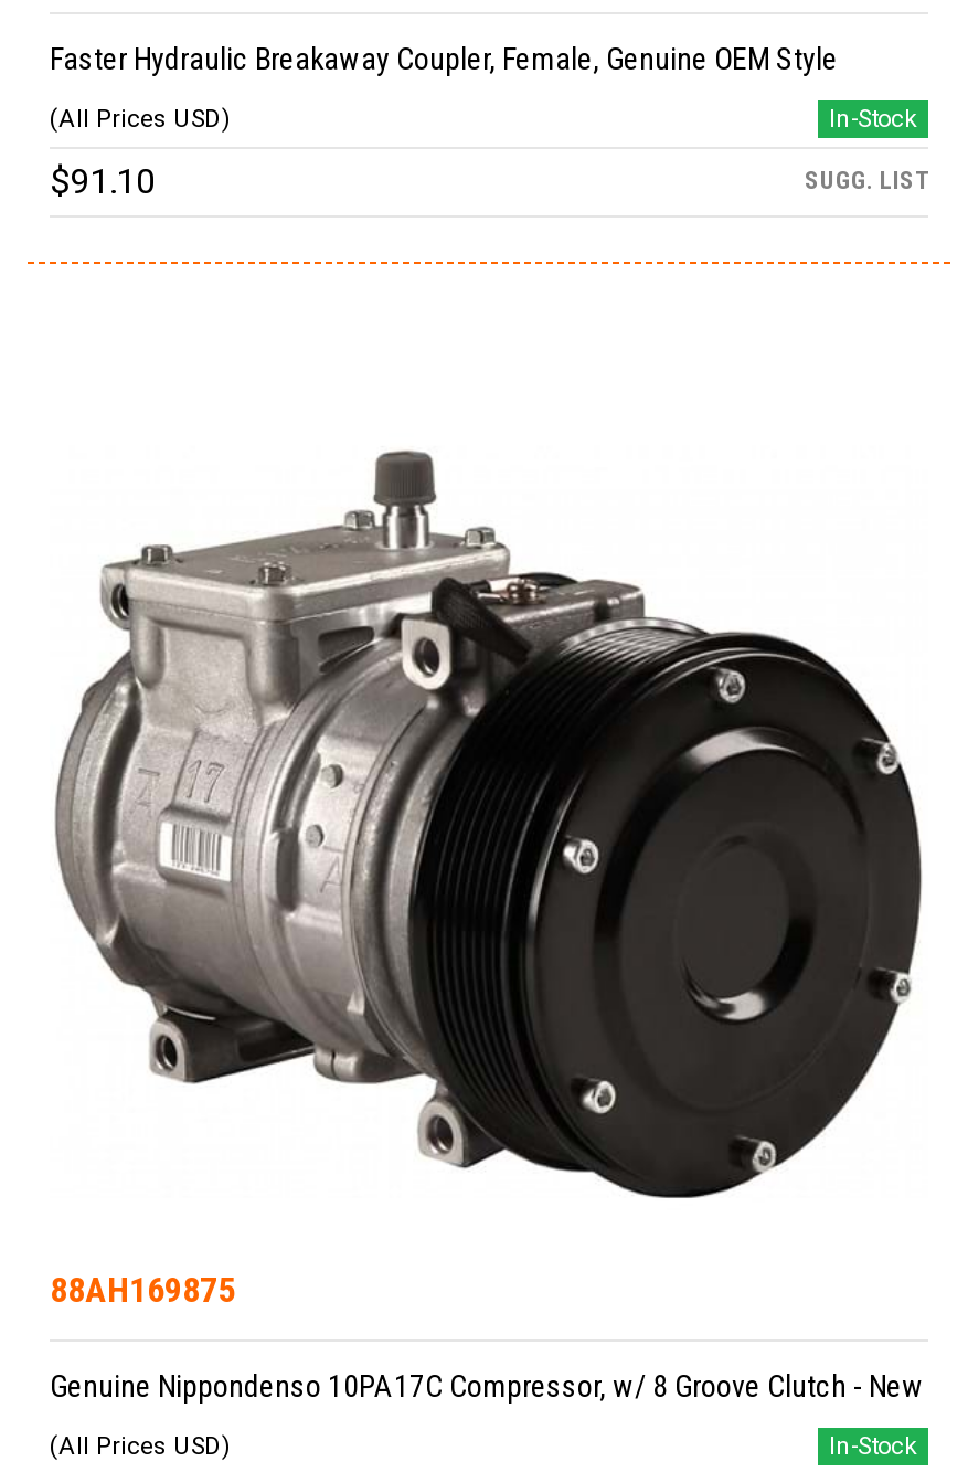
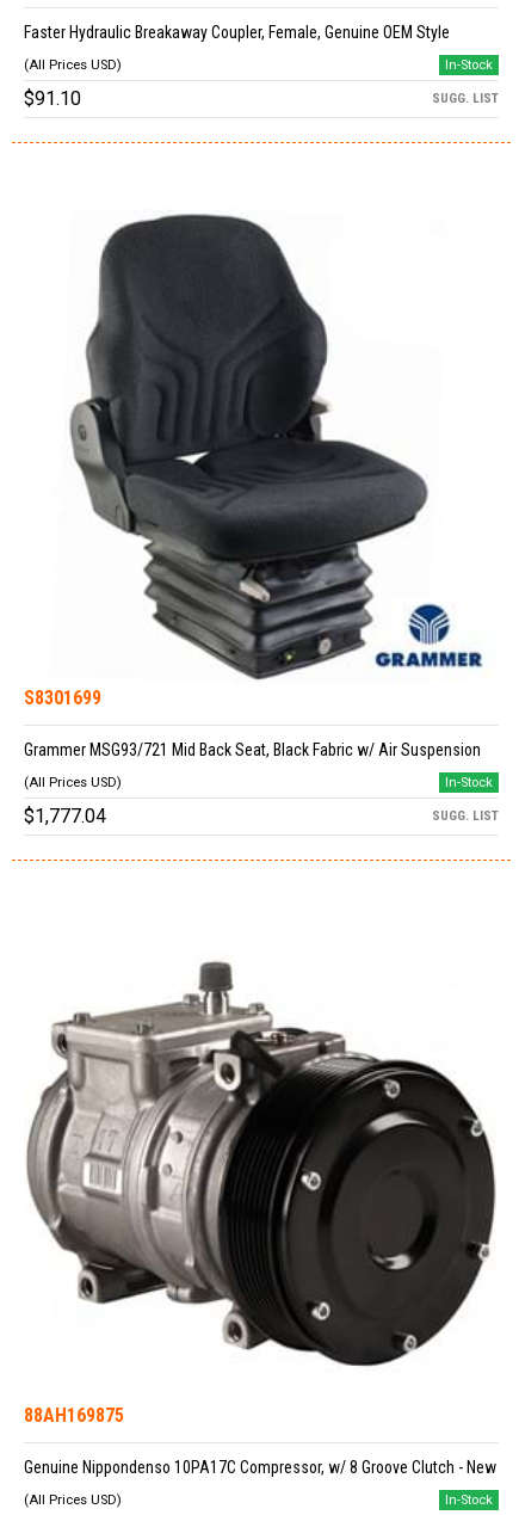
none -> [24,213,493,827] [image] | S8301699 | Grammer MSG93/721 Mid Back Seat, Black Fabric w/ Air Suspension | In-Stock | $1,777.04

